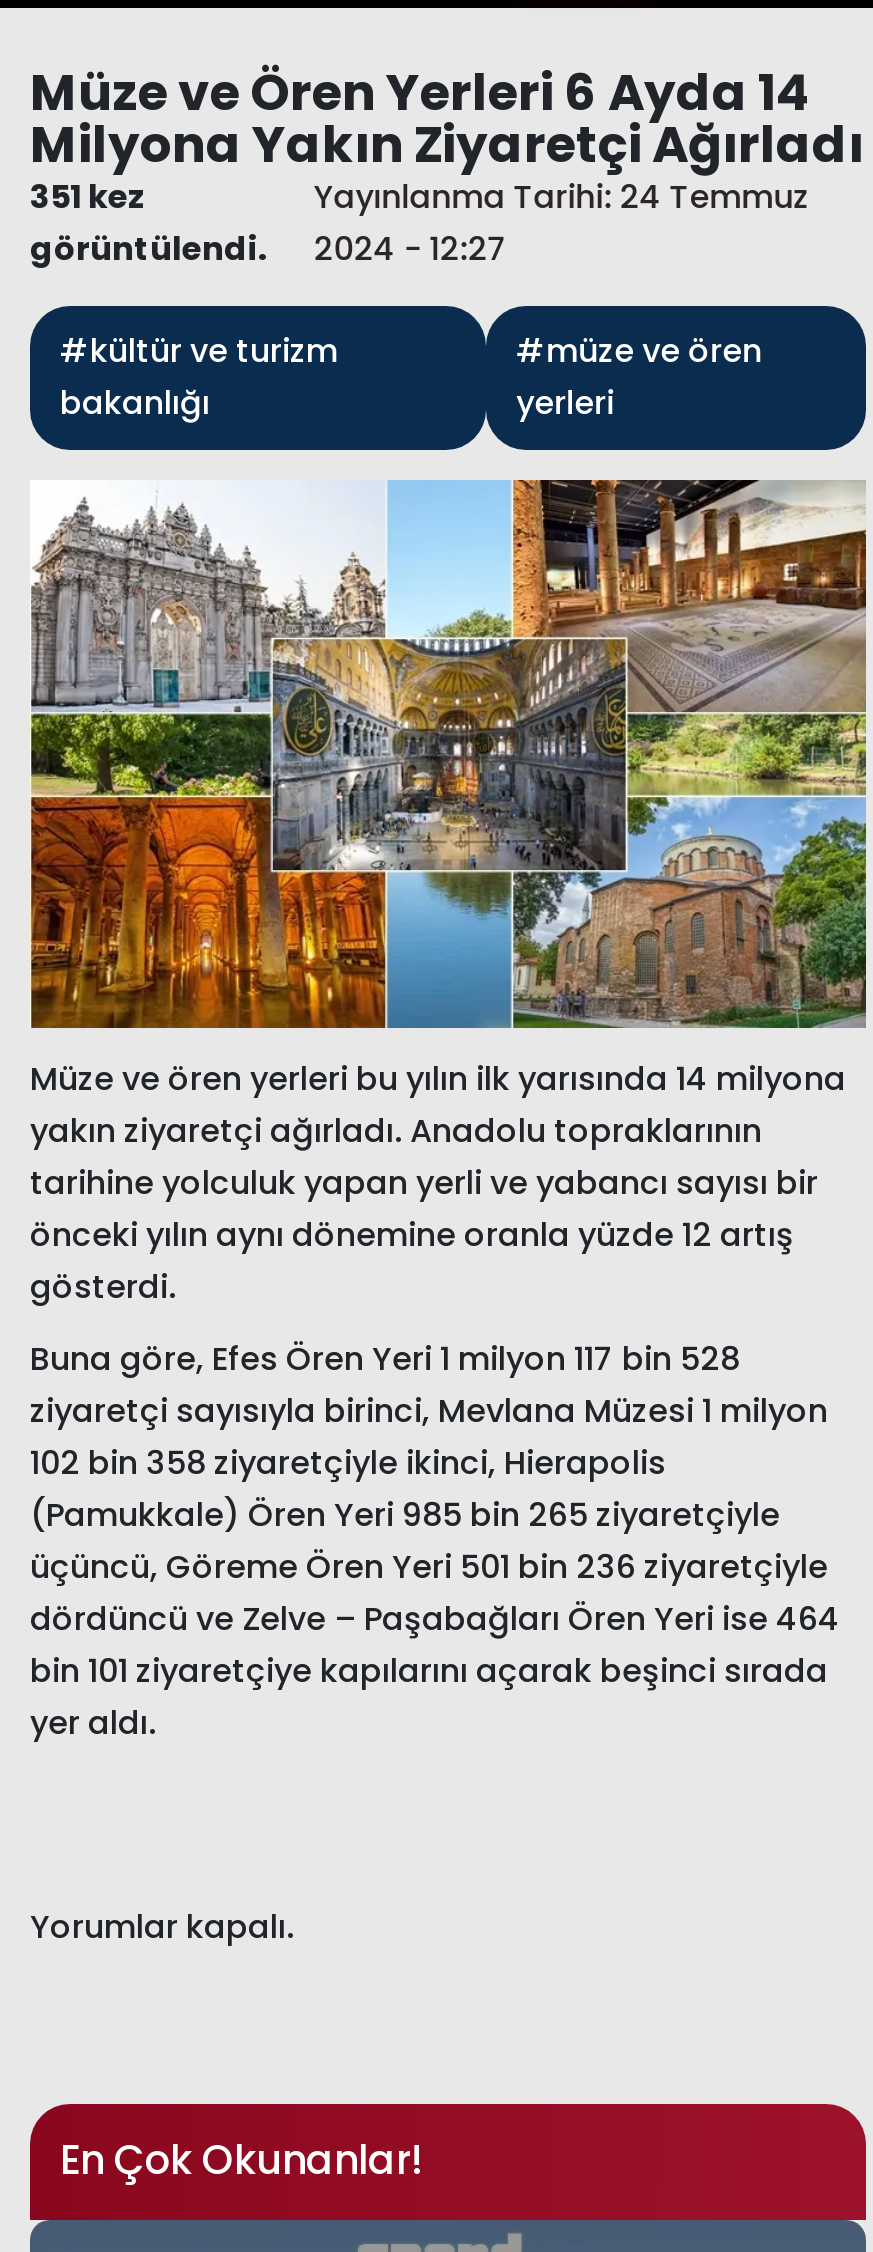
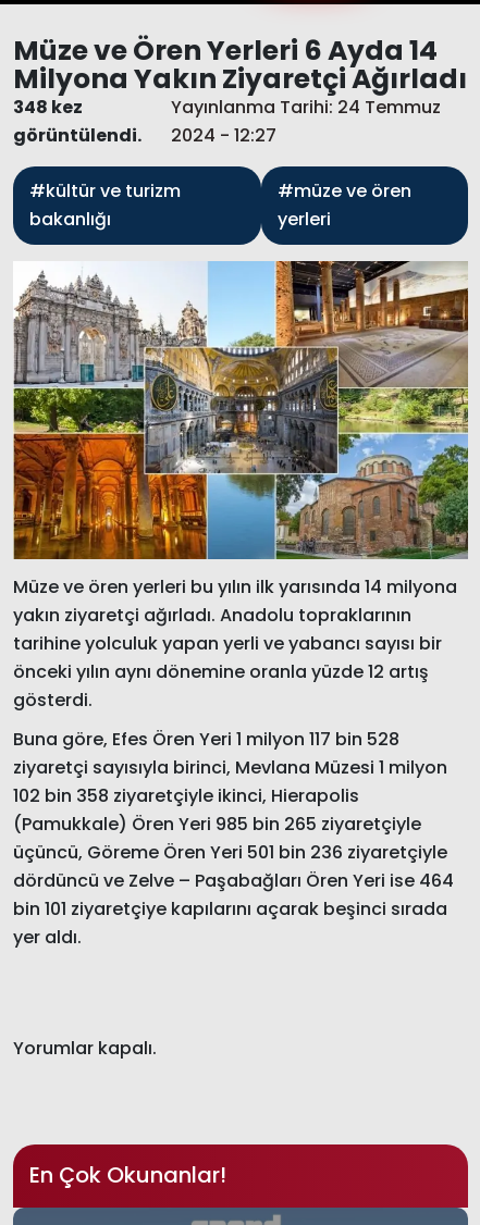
[30,174,146,220] 351 kez -> [13,95,83,120] 348 kez

